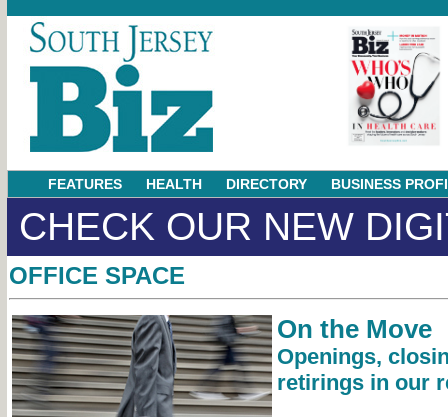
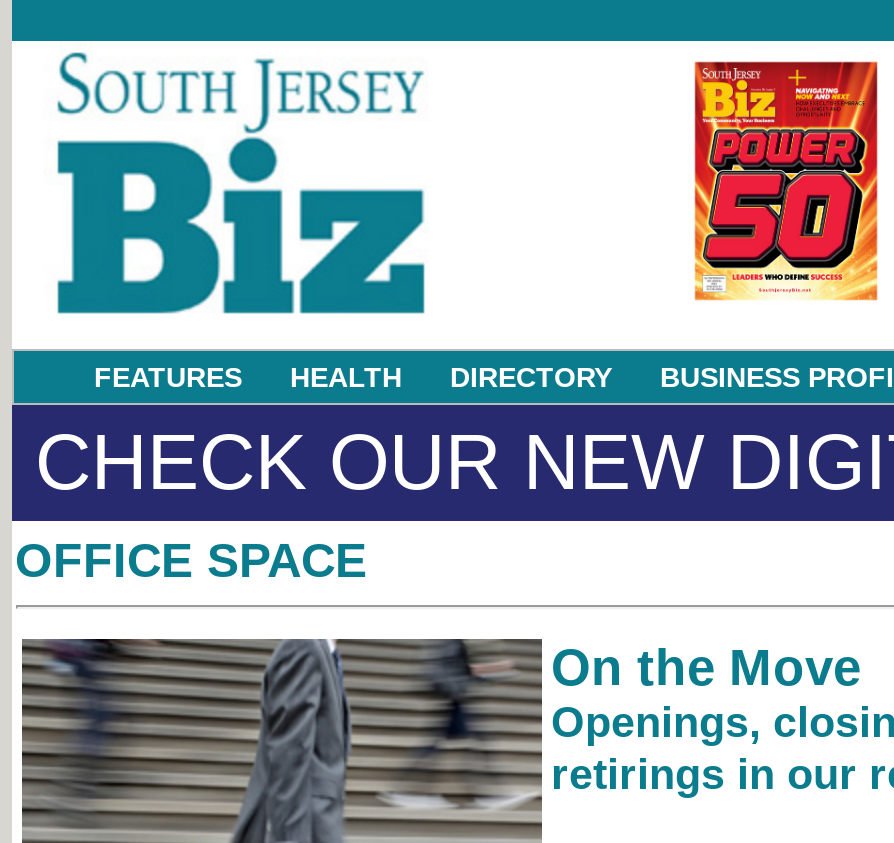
[348,26,440,145] [image] -> [692,59,880,301] [image]

